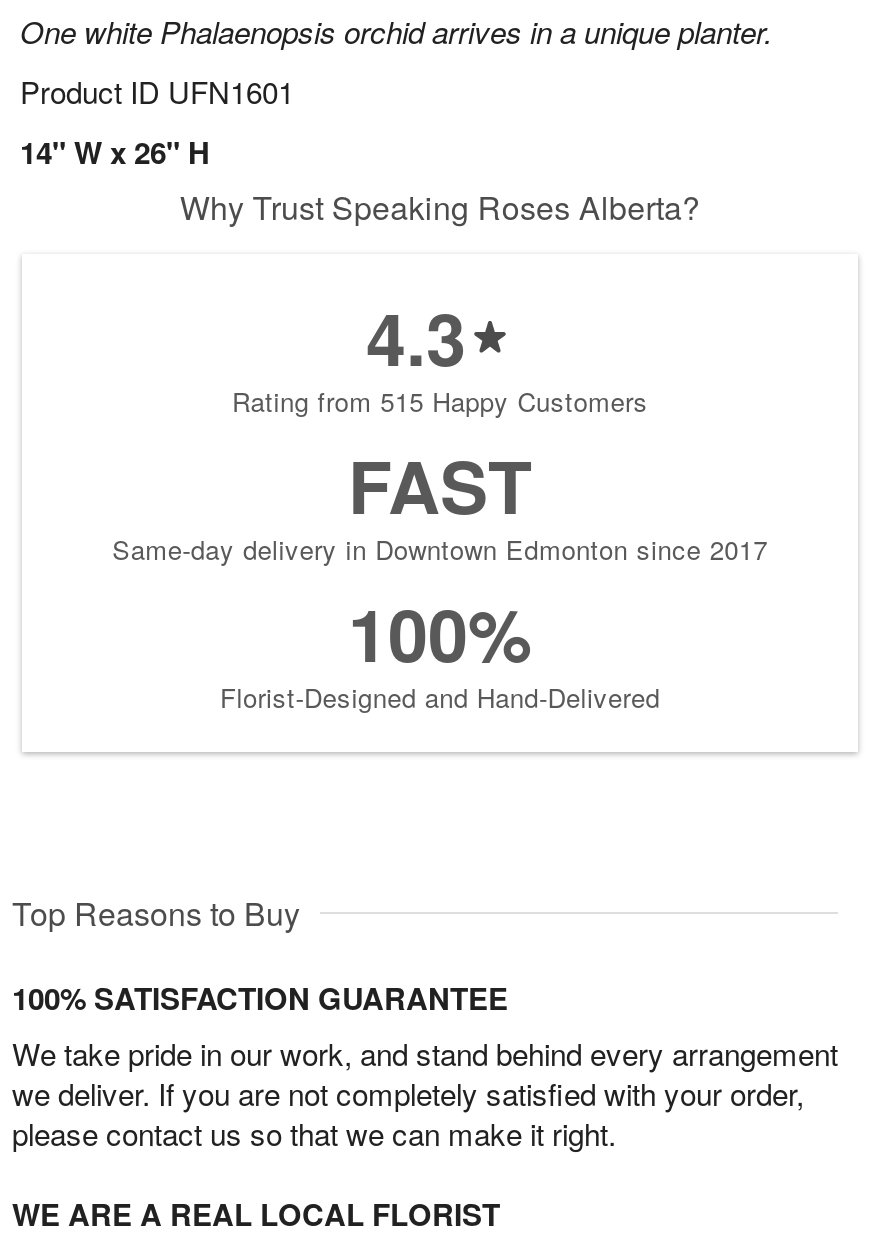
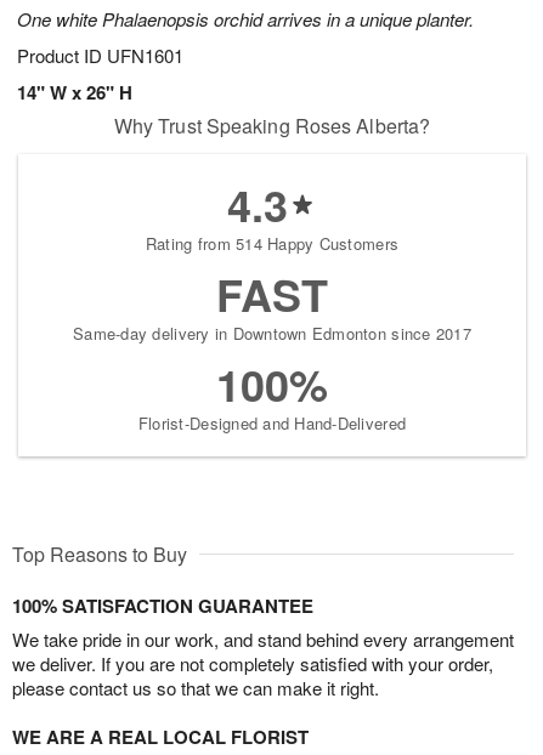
[232,383,648,421] Rating from 515 Happy Customers -> [146,232,398,255] Rating from 514 Happy Customers

